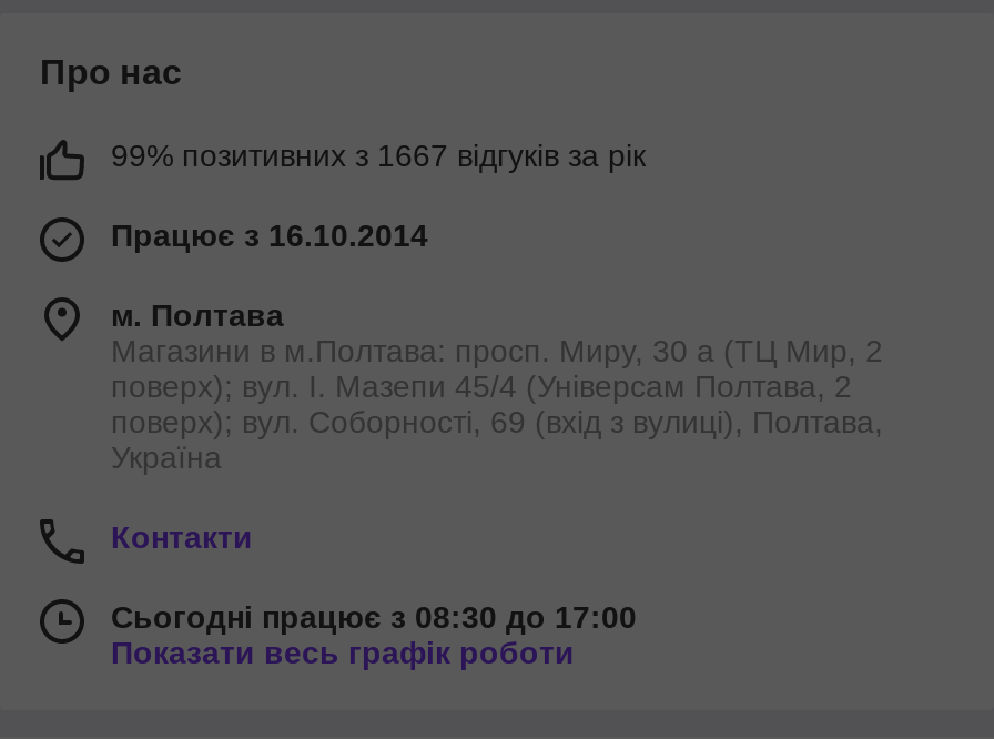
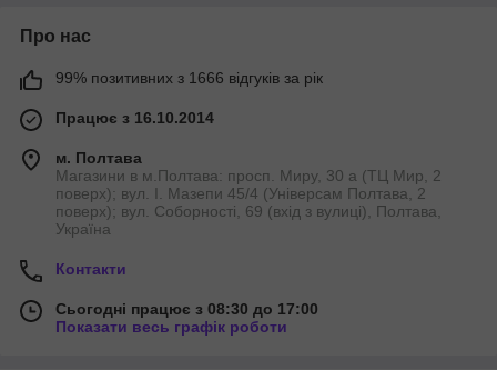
[111,138,646,173] 99% позитивних з 1667 відгуків за рік -> [55,69,323,87] 99% позитивних з 1666 відгуків за рік

